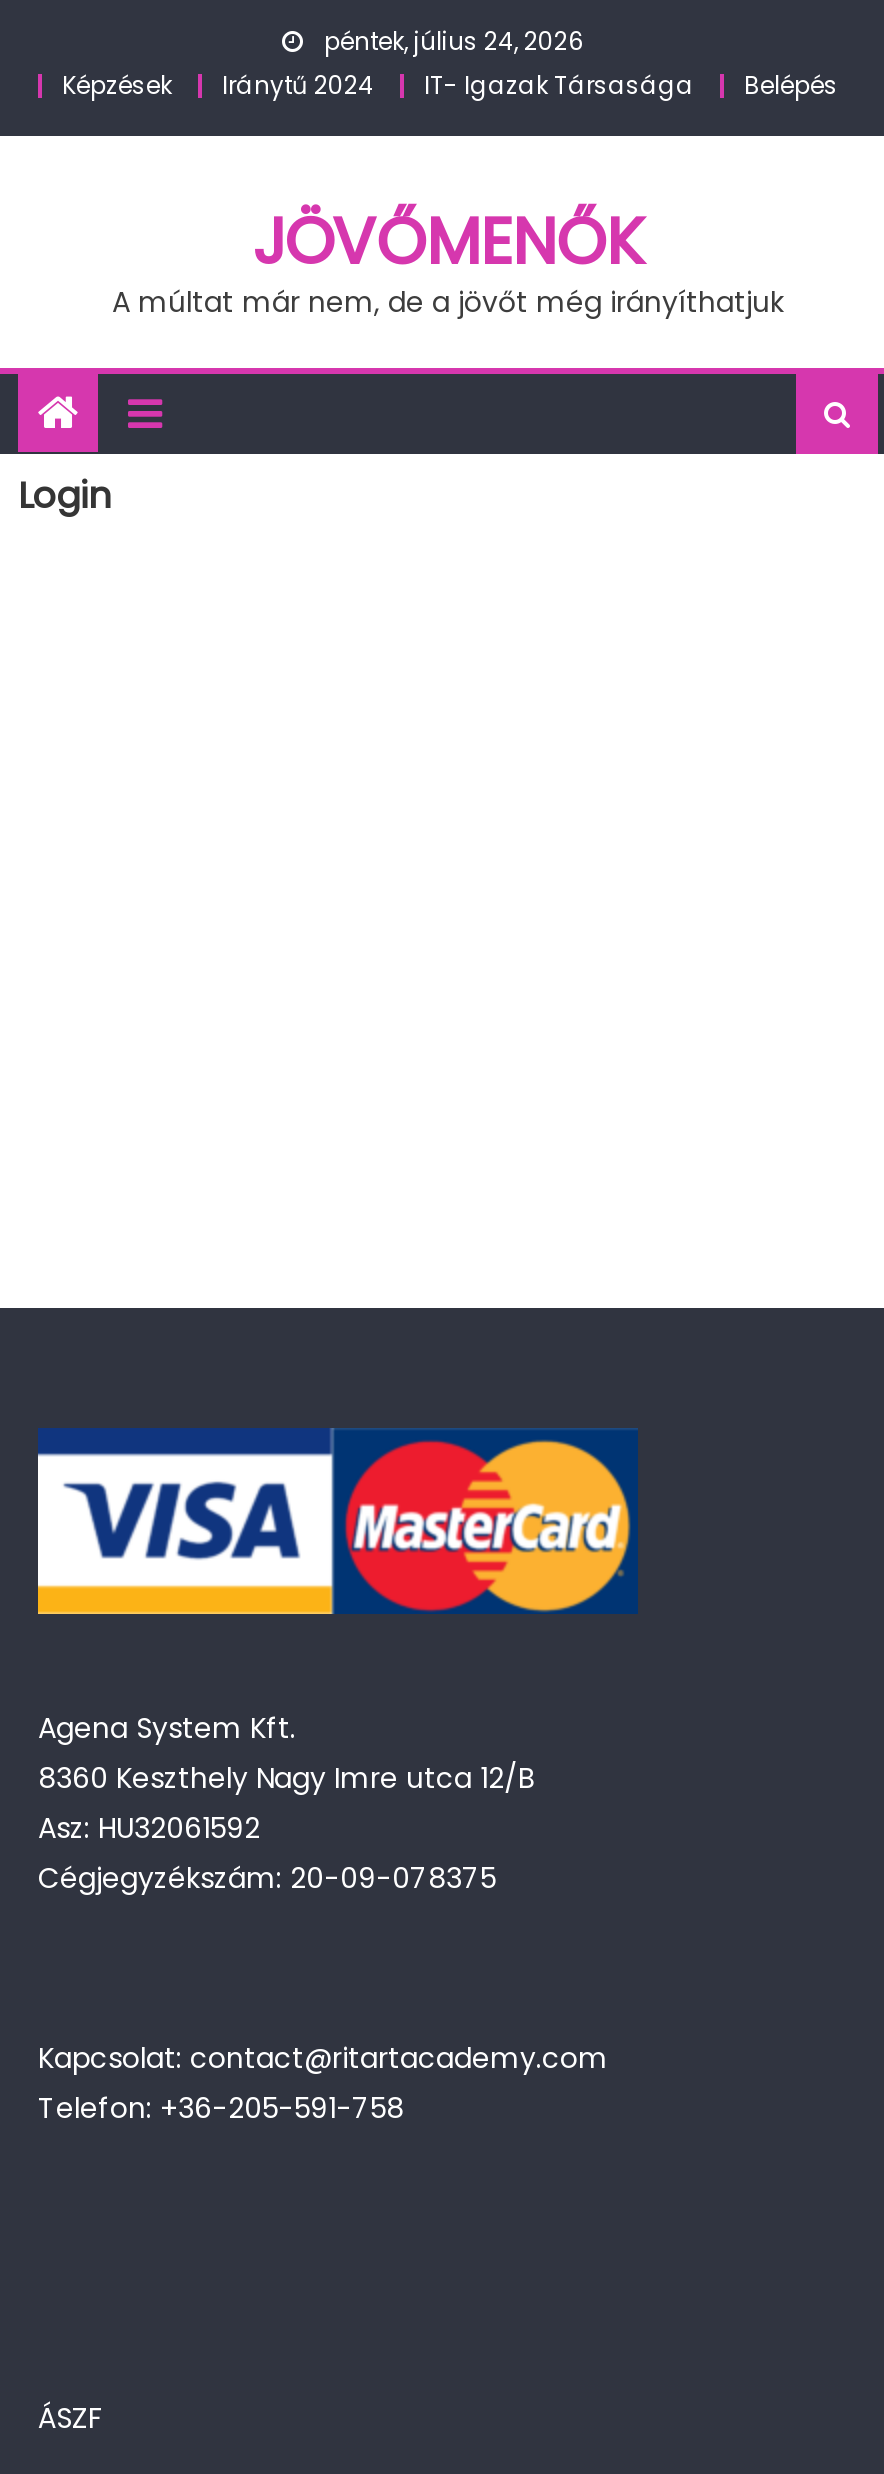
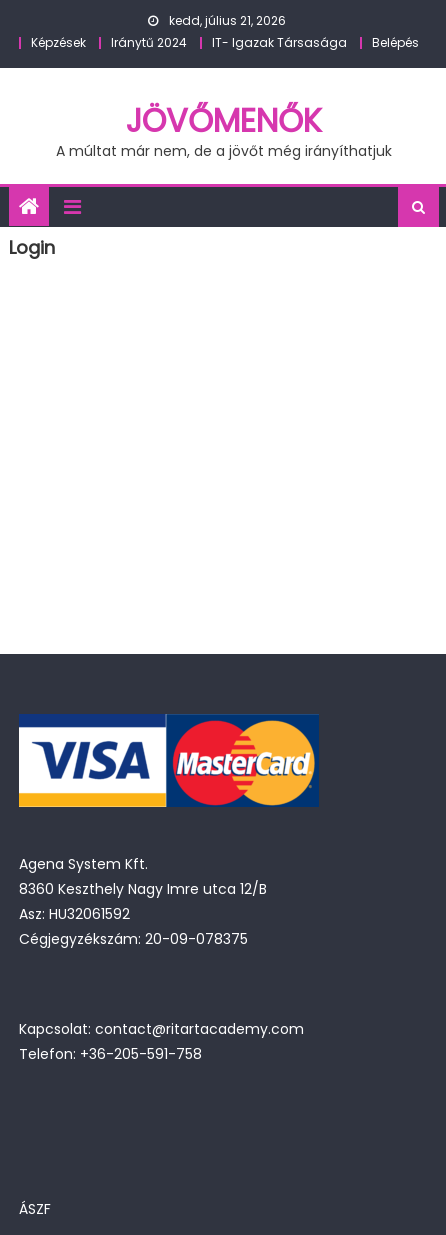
[318,24,584,58] péntek, július 24, 2026 -> [165,12,285,29] kedd, július 21, 2026

